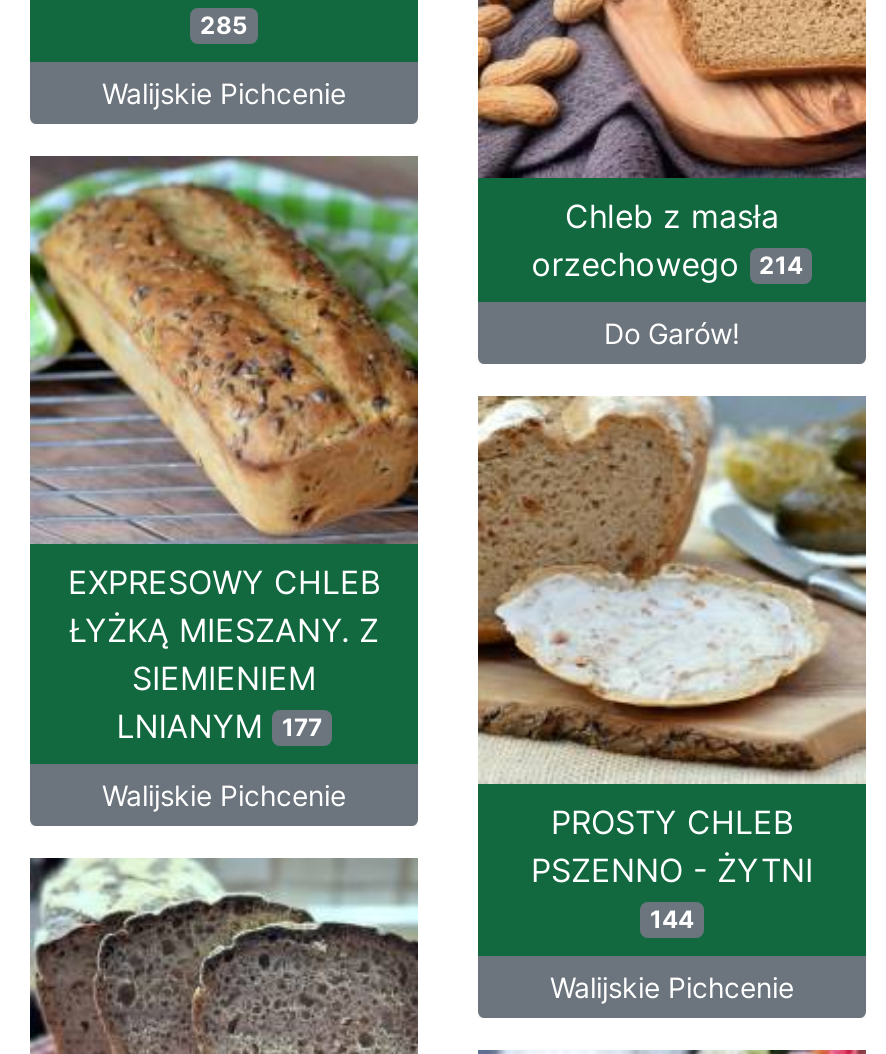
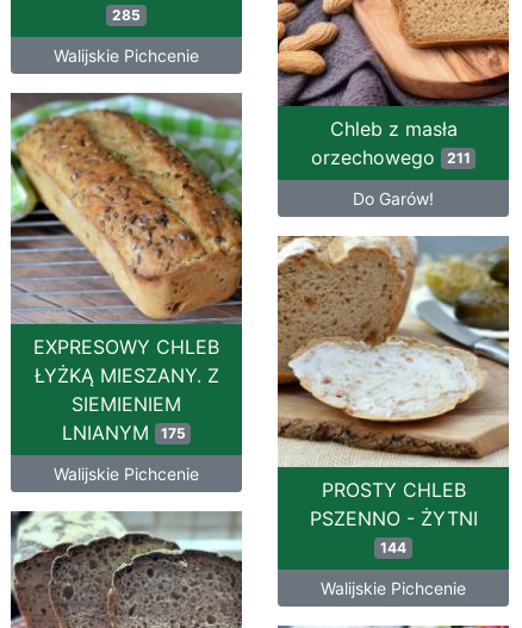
[531,244,803,284] orzechowego 214 -> [311,145,470,169] orzechowego 211
[116,706,322,746] LNIANYM 177 -> [62,421,185,444] LNIANYM 175

